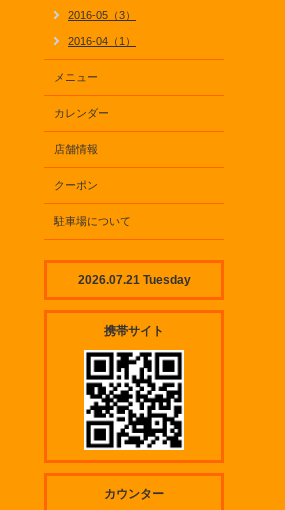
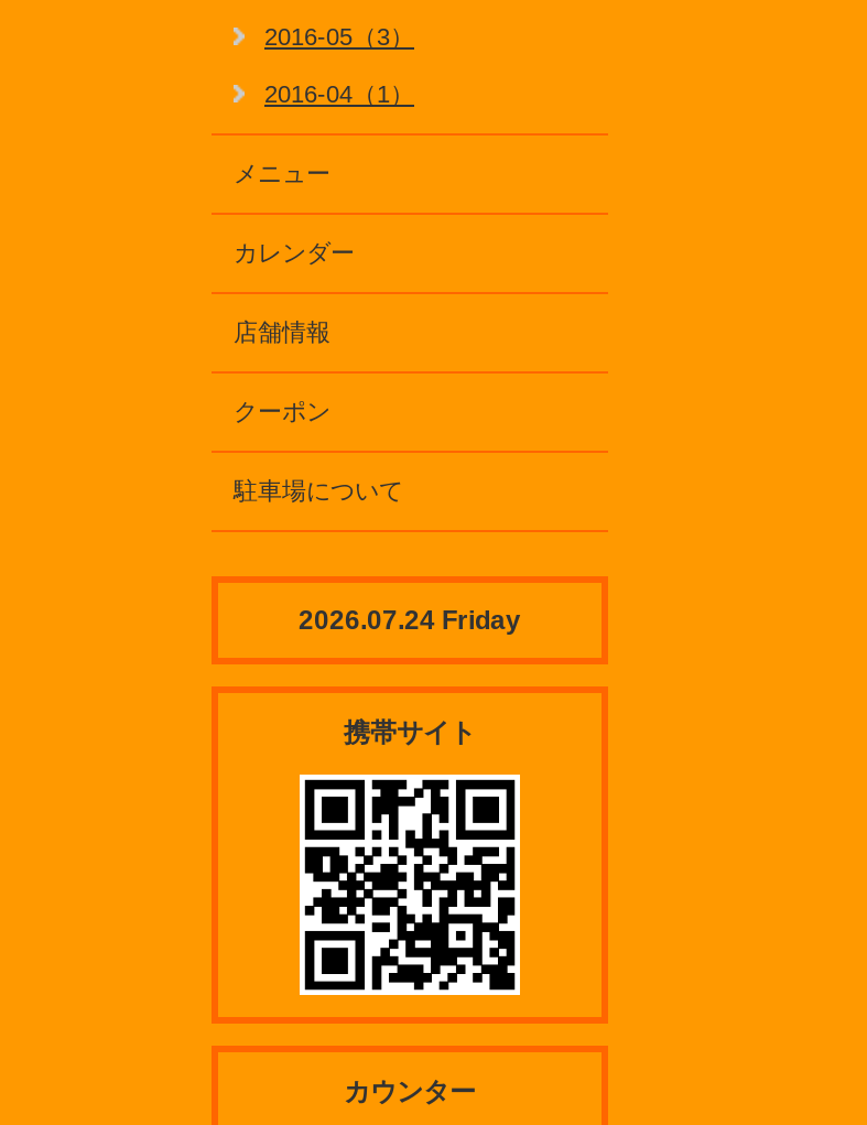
[77,273,190,287] 2026.07.21 Tuesday -> [299,605,521,636] 2026.07.24 Friday

